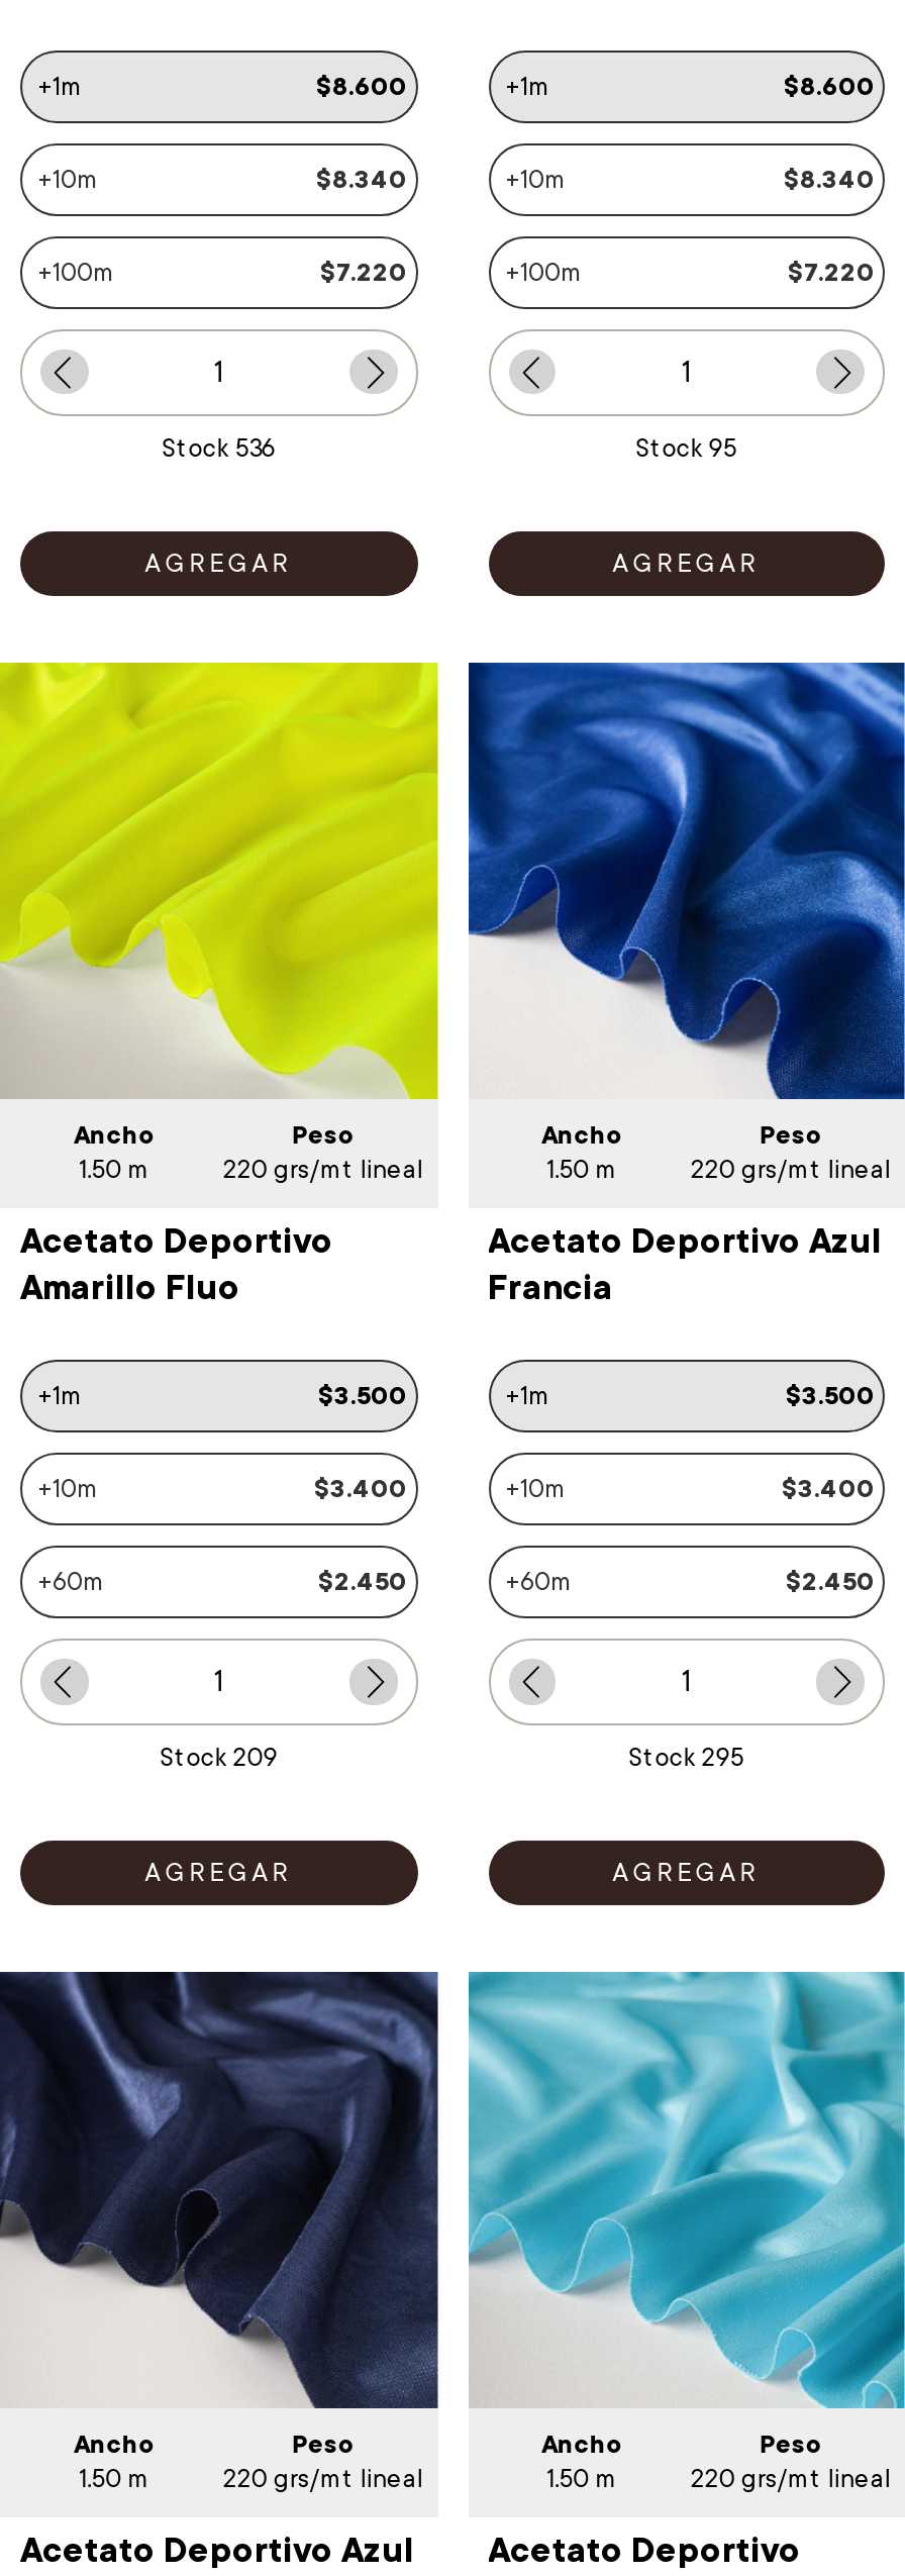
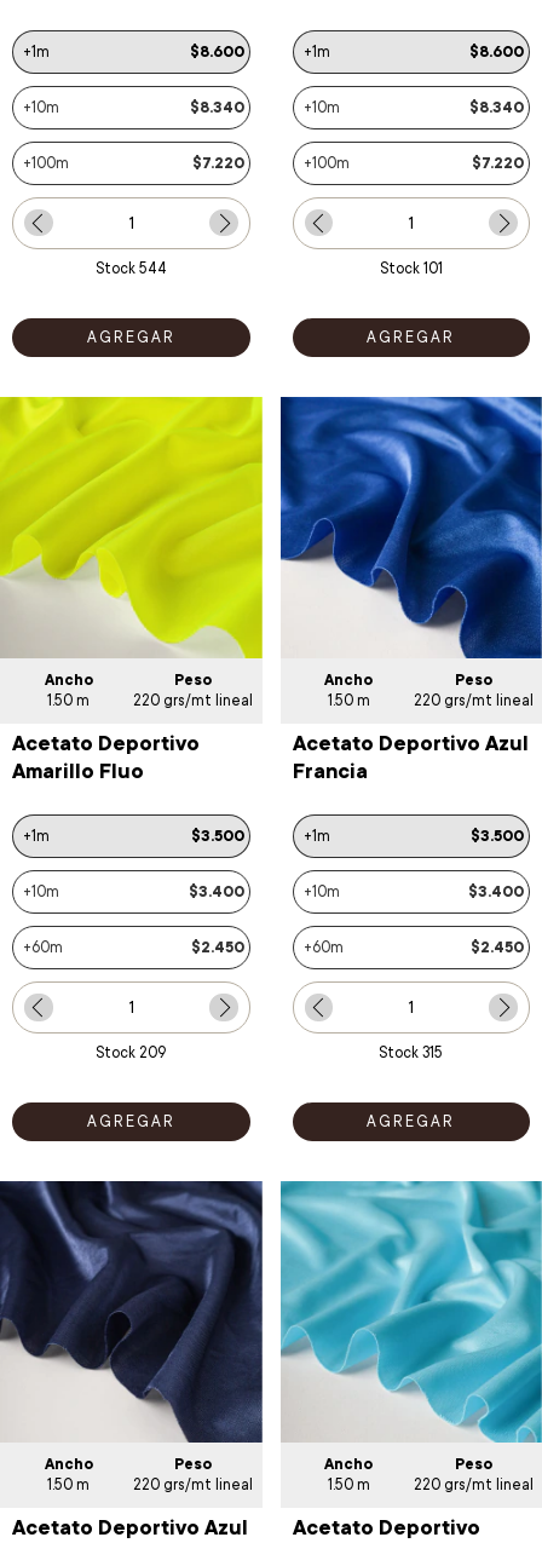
[162,434,275,462] Stock 536 -> [95,260,167,277] Stock 544
[636,434,737,462] Stock 95 -> [380,260,443,277] Stock 101
[629,1743,744,1771] Stock 295 -> [379,1044,443,1061] Stock 315

